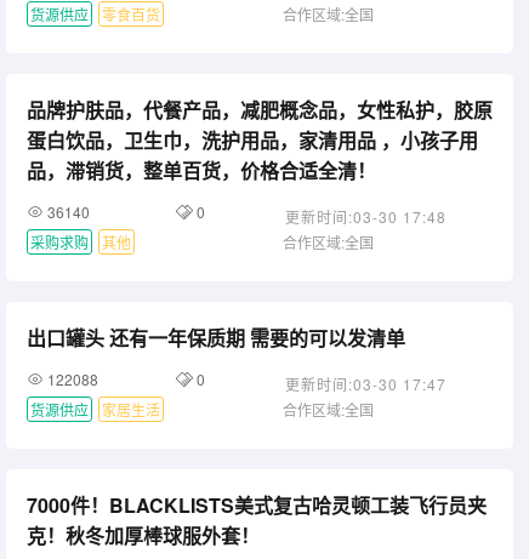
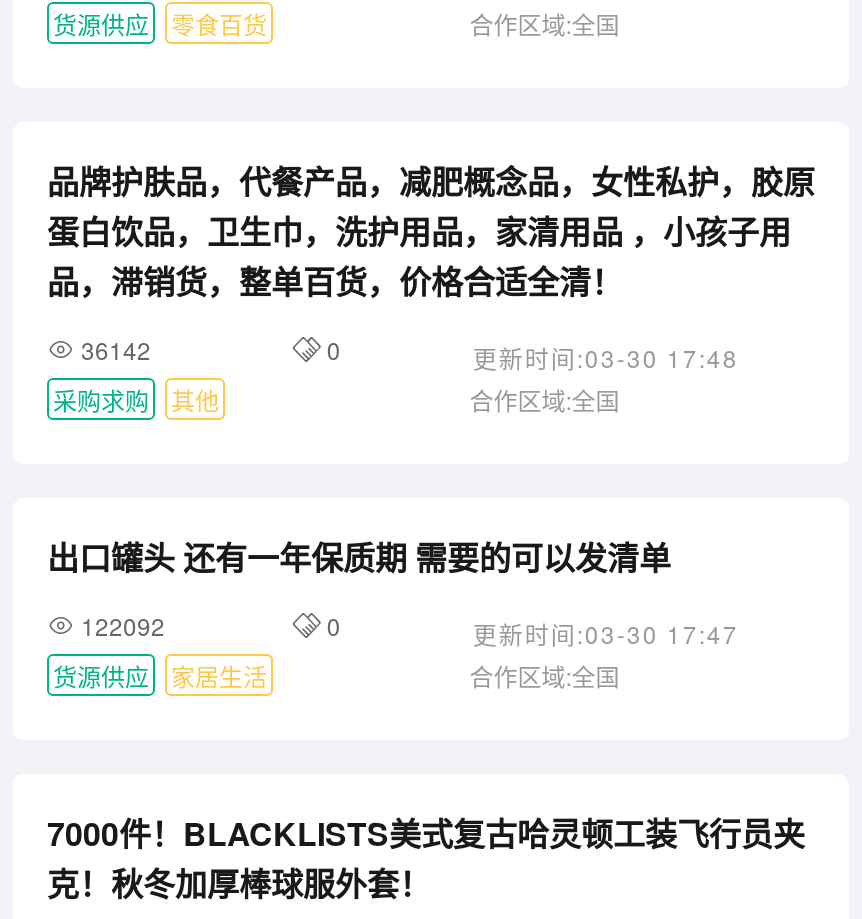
[47,201,90,222] 36140 -> [81,331,151,365] 36142
[47,368,98,389] 122088 -> [81,607,165,641] 122092

